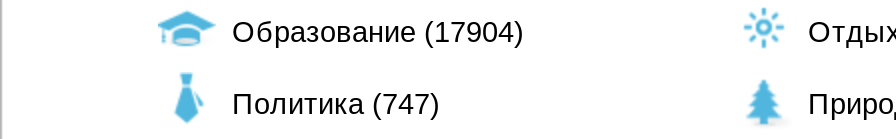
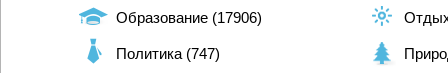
[232,16,524,48] Образование (17904) -> [116,10,262,26] Образование (17906)

